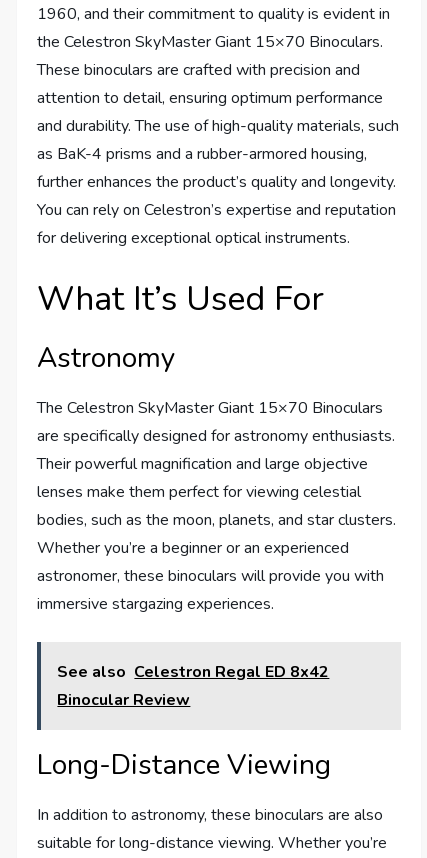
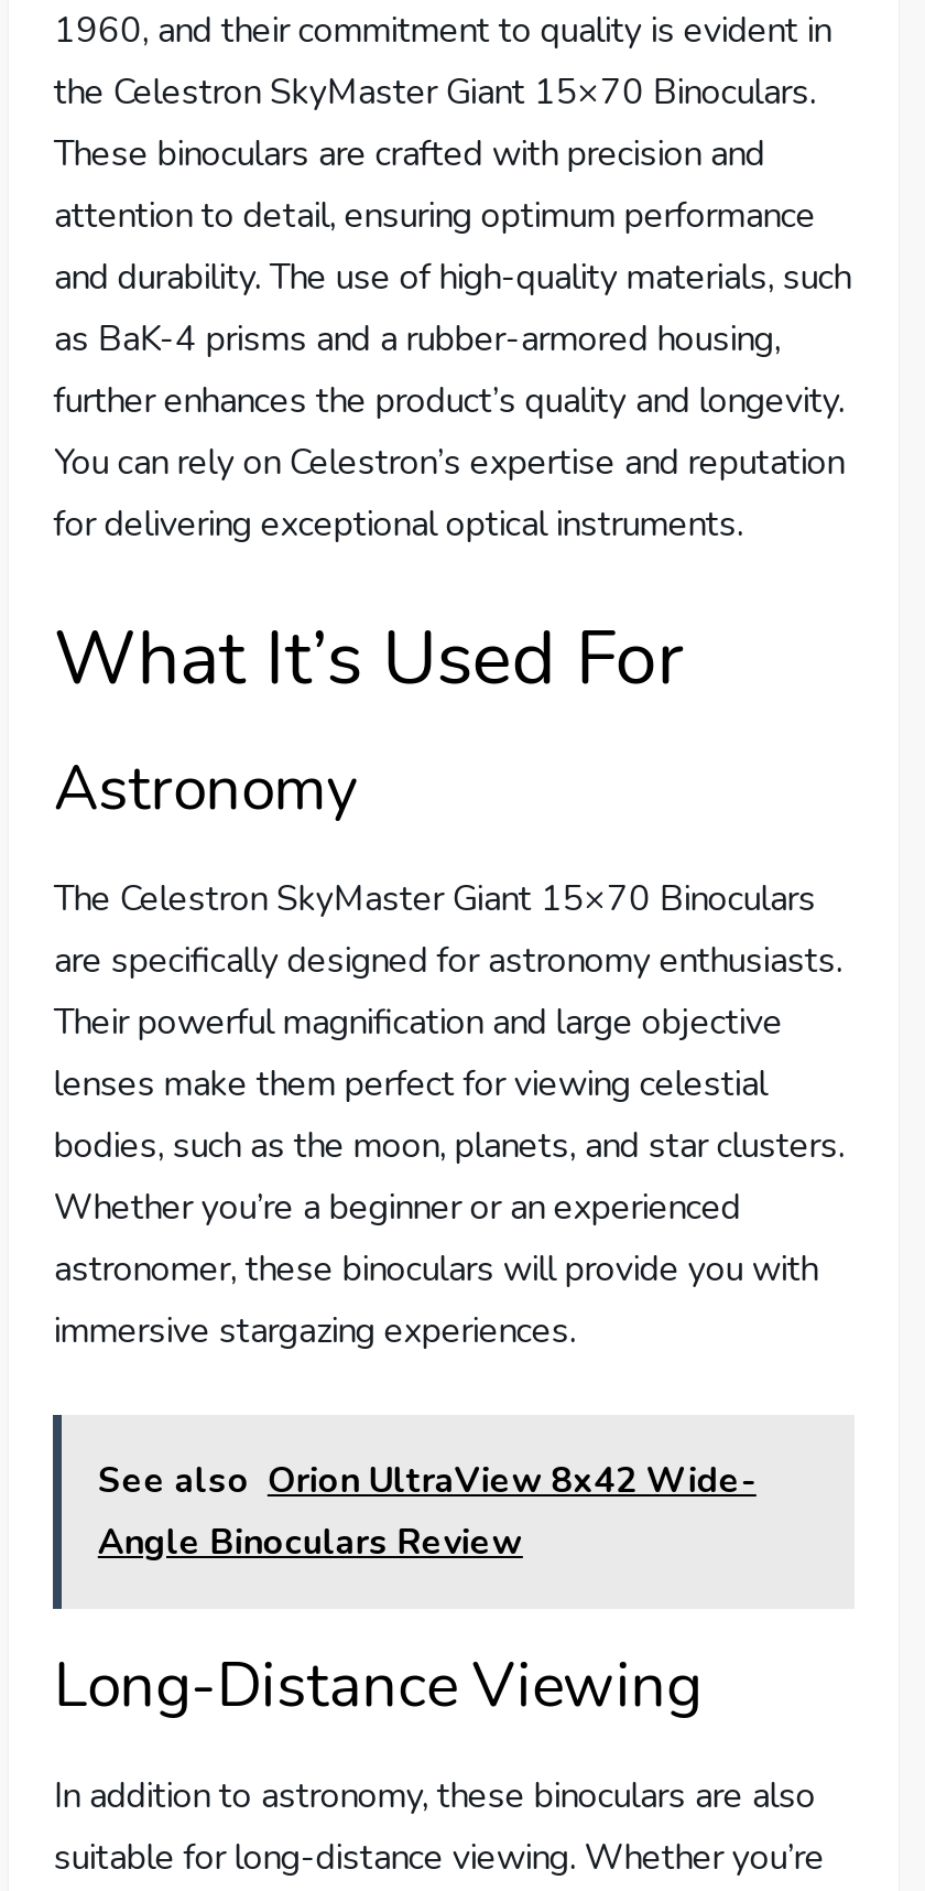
[57,661,329,711] See also Celestron Regal ED 8x42 | Binocular Review -> [98,1457,756,1567] See also Orion UltraView 8x42 Wide- | Angle Binoculars Review

